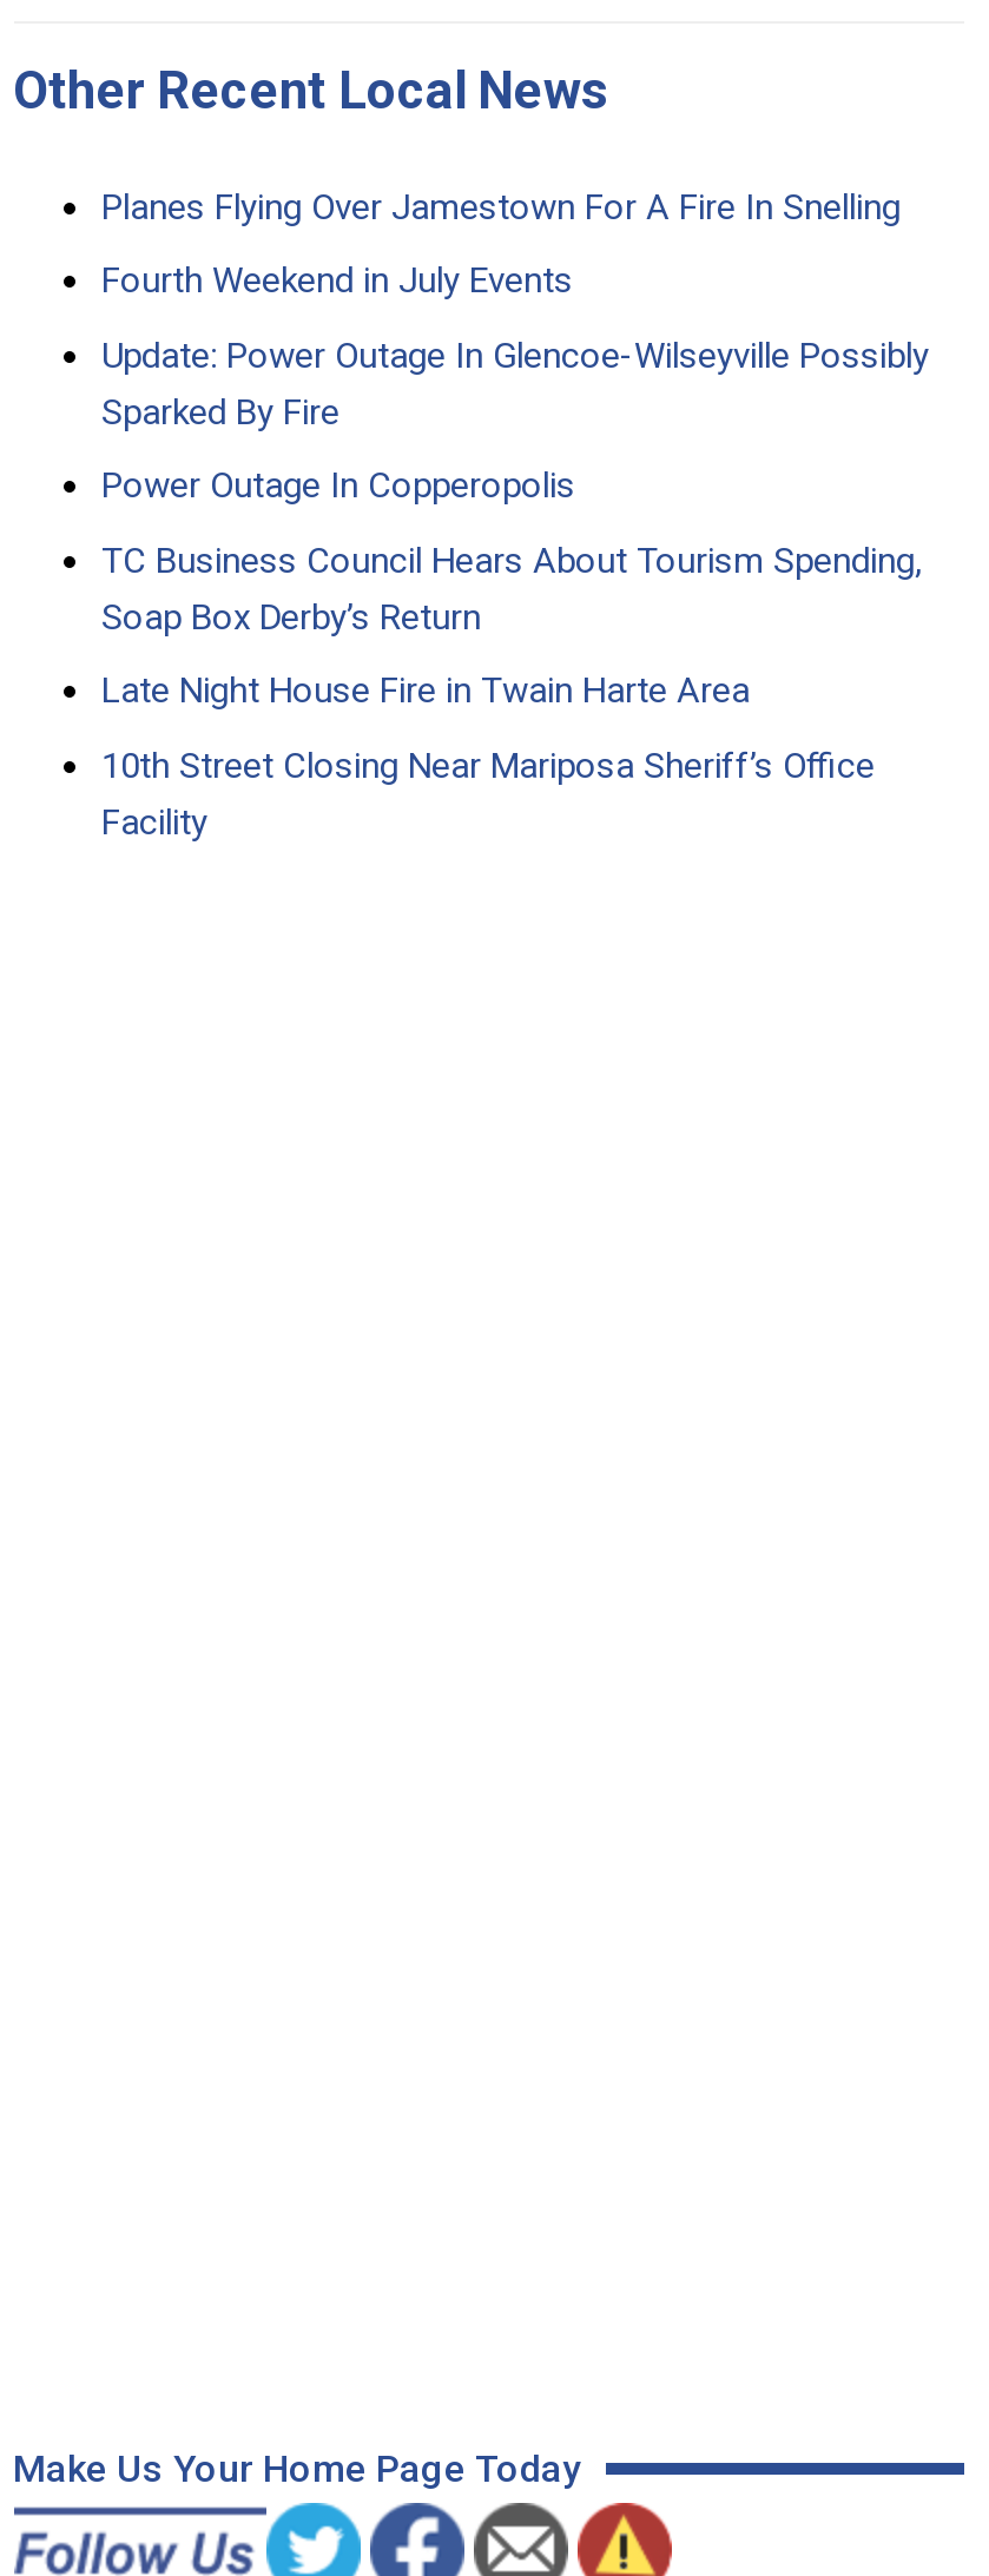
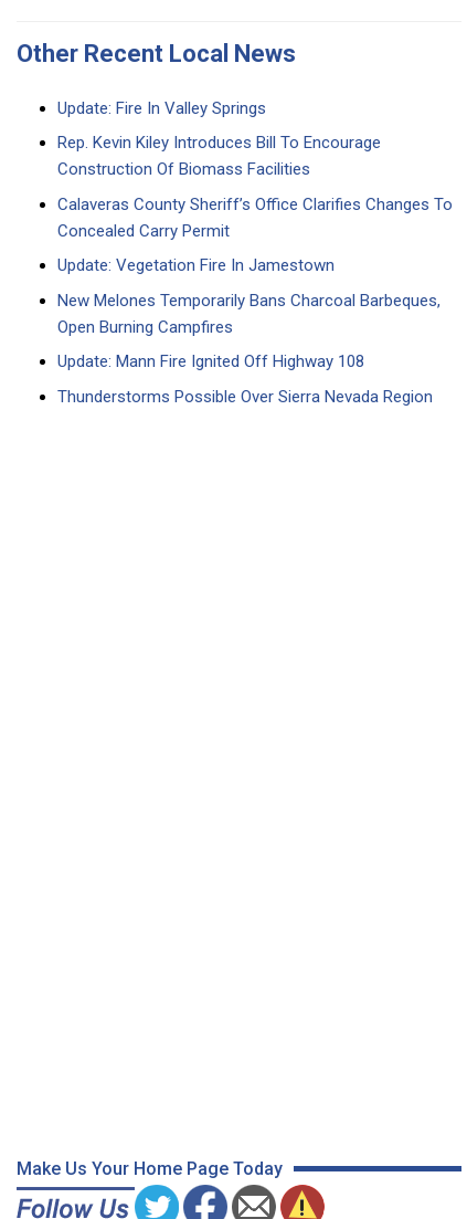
[101,185,901,228] Planes Flying Over Jamestown For A Fire In Snelling -> [57,98,266,118] Update: Fire In Valley Springs
[101,260,573,302] Fourth Weekend in July Events -> [57,133,381,179] Rep. Kevin Kiley Introduces Bill To Encourage | Construction Of Biomass Facilities
[101,334,929,433] Update: Power Outage In Glencoe-Wilseyville Possibly | Sparked By Fire -> [57,194,453,241] Calaveras County Sheriff’s Office Clarifies Changes To | Concealed Carry Permit
[101,465,575,507] Power Outage In Copperopolis -> [57,256,335,275] Update: Vegetation Fire In Jamestown
[101,539,922,638] TC Business Council Hears About Tourism Spending, | Soap Box Derby’s Return -> [57,290,441,337] New Melones Temporarily Bans Charcoal Barbeques, | Open Burning Campfires
[101,670,750,712] Late Night House Fire in Twain Harte Area -> [57,352,364,372] Update: Mann Fire Ignited Off Highway 108
[101,744,875,843] 10th Street Closing Near Mariposa Sheriff’s Office | Facility -> [57,386,433,406] Thunderstorms Possible Over Sierra Nevada Region

